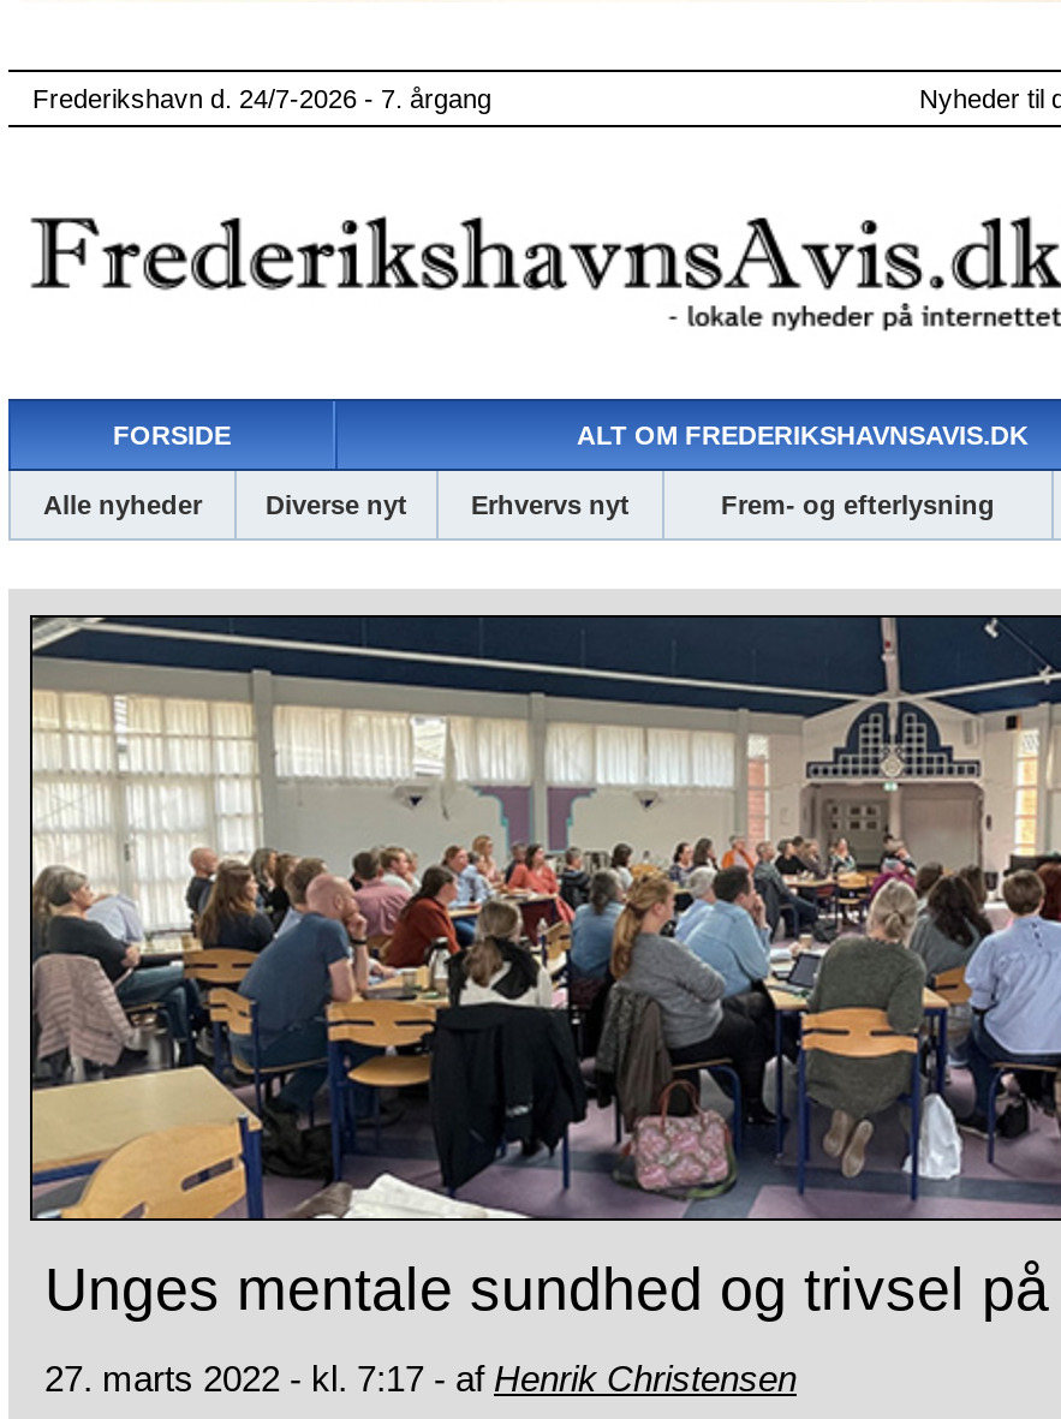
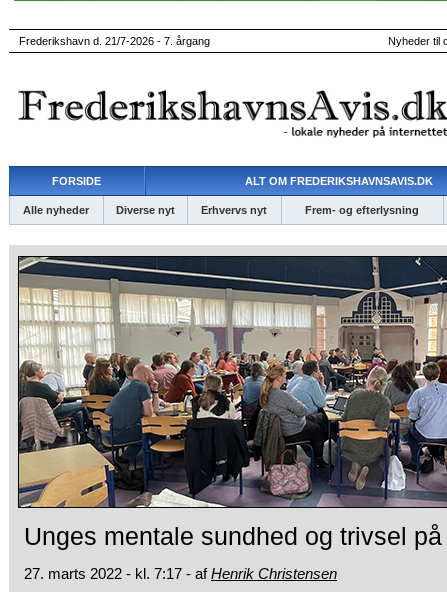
[32,84,491,113] Frederikshavn d. 24/7-2026 - 7. årgang -> [19,35,210,47] Frederikshavn d. 21/7-2026 - 7. årgang

